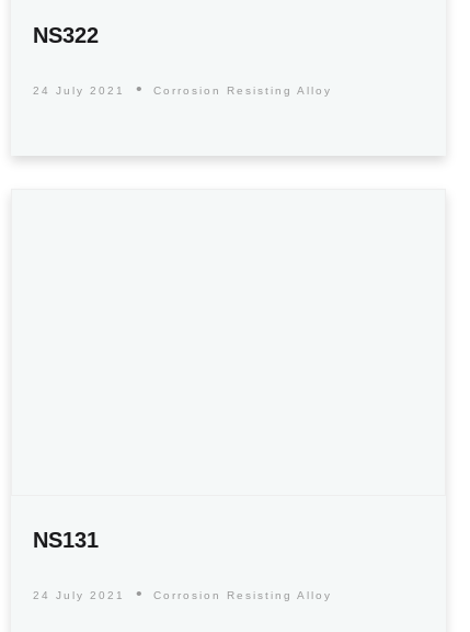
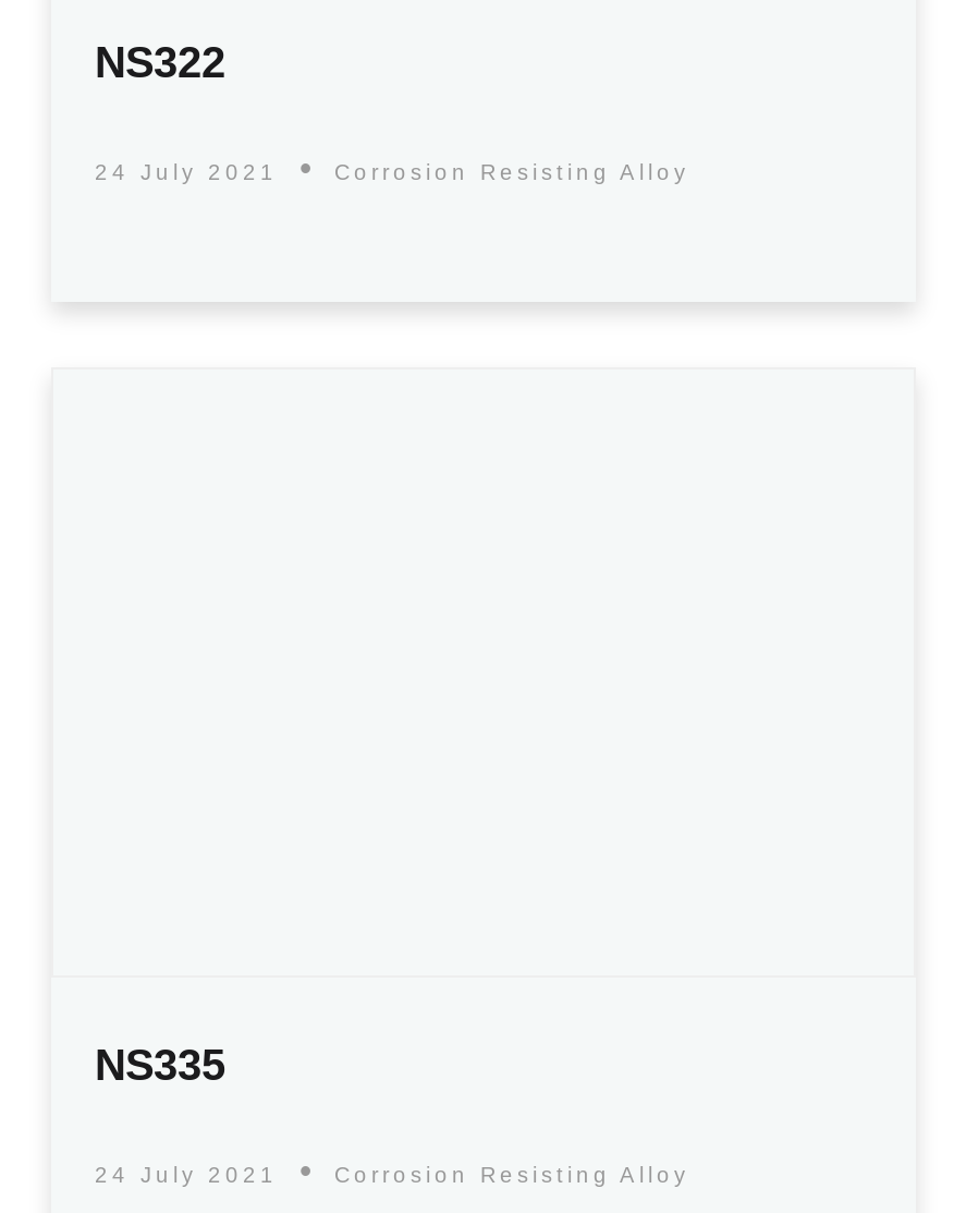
[33,528,99,552] NS131 -> [95,1041,225,1089] NS335

